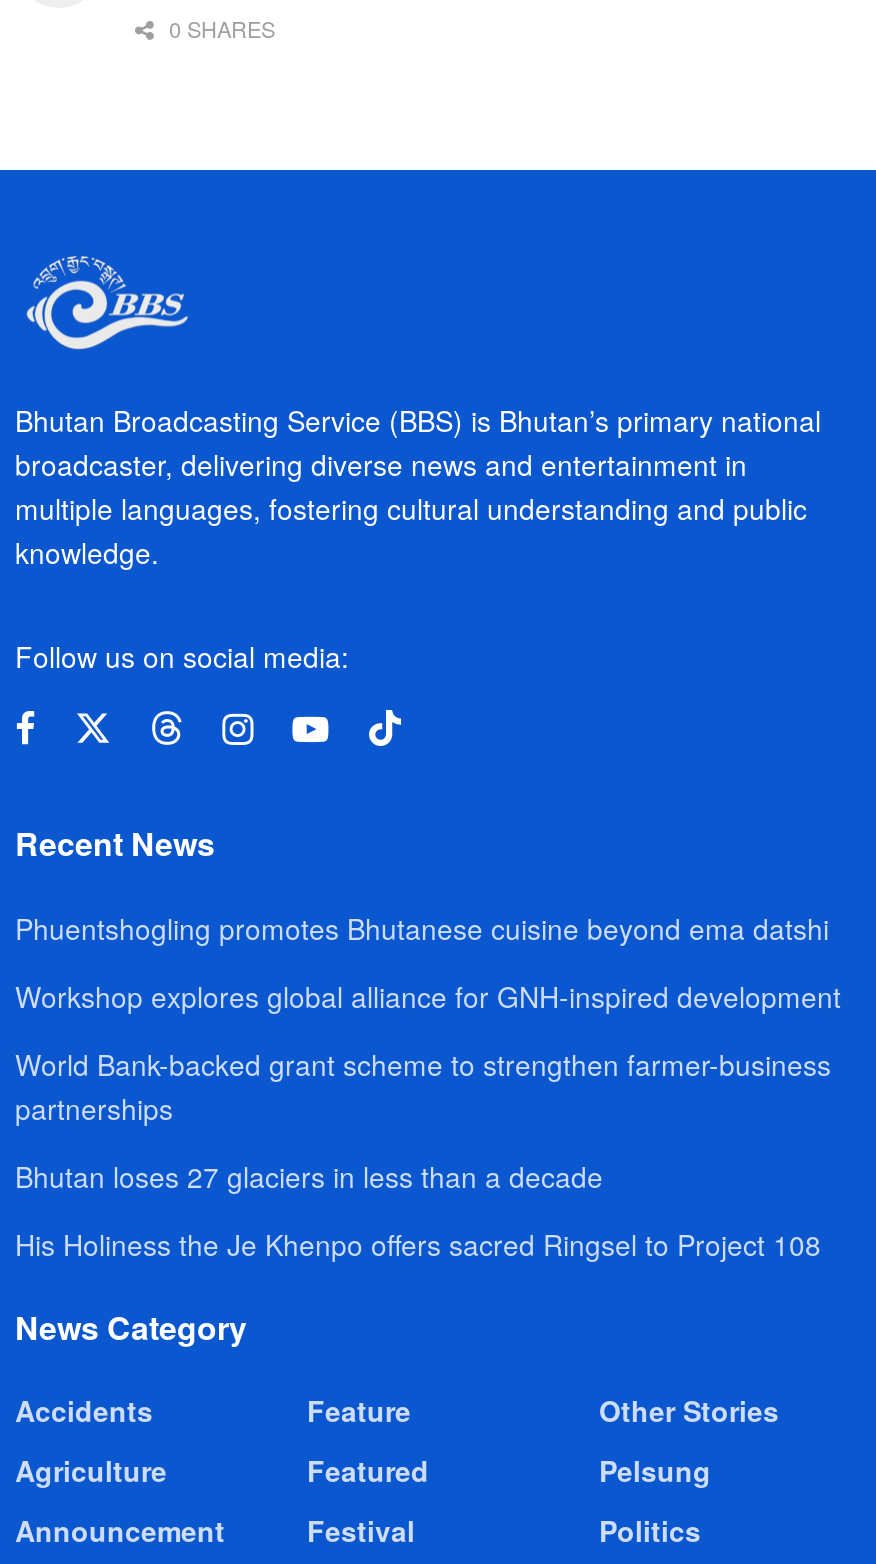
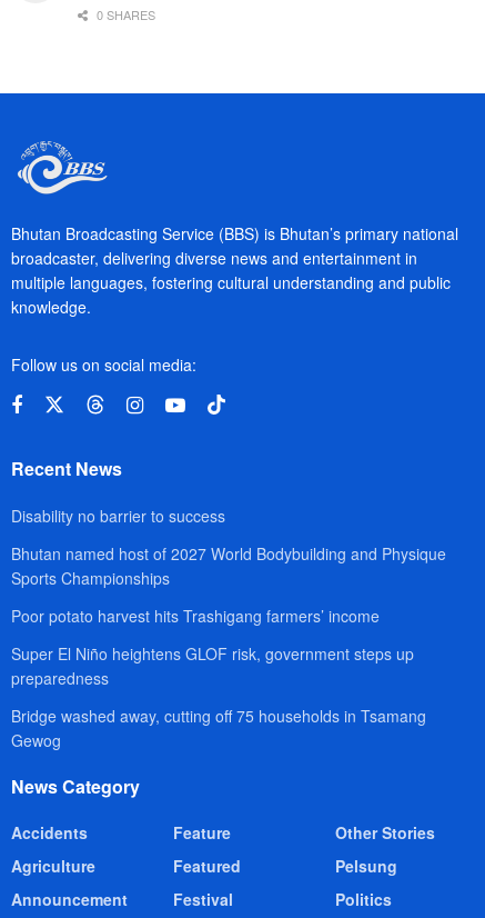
[15,908,829,948] Phuentshogling promotes Bhutanese cuisine beyond ema datshi -> [11,504,225,527] Disability no barrier to success
[15,976,841,1016] Workshop explores global alliance for GNH-inspired development -> [11,542,446,589] Bhutan named host of 2027 World Bodybuilding and Physique | Sports Championships
[15,1044,831,1128] World Bank-backed grant scheme to strengthen farmer-business | partnerships -> [11,604,380,627] Poor potato harvest hits Trashigang farmers’ income
[15,1156,603,1196] Bhutan loses 27 glaciers in less than a decade -> [11,642,414,689] Super El Niño heightens GLOF risk, government steps up | preparedness
[15,1224,821,1264] His Holiness the Je Khenpo offers sacred Ringsel to Project 108 -> [11,704,426,751] Bridge washed away, cutting off 75 households in Tsamang | Gewog

